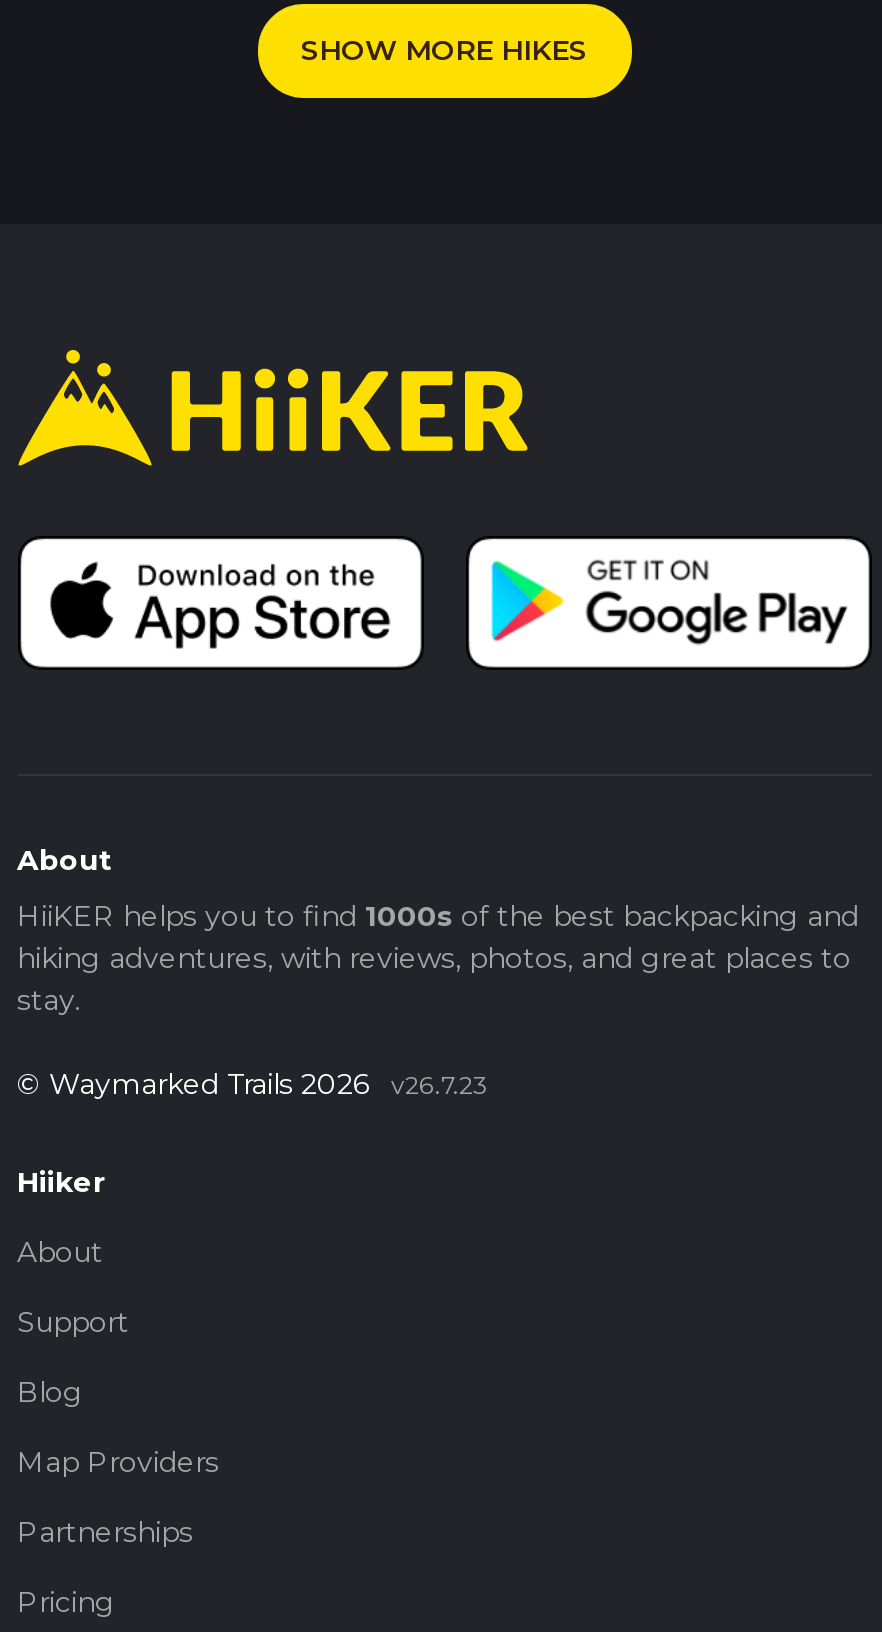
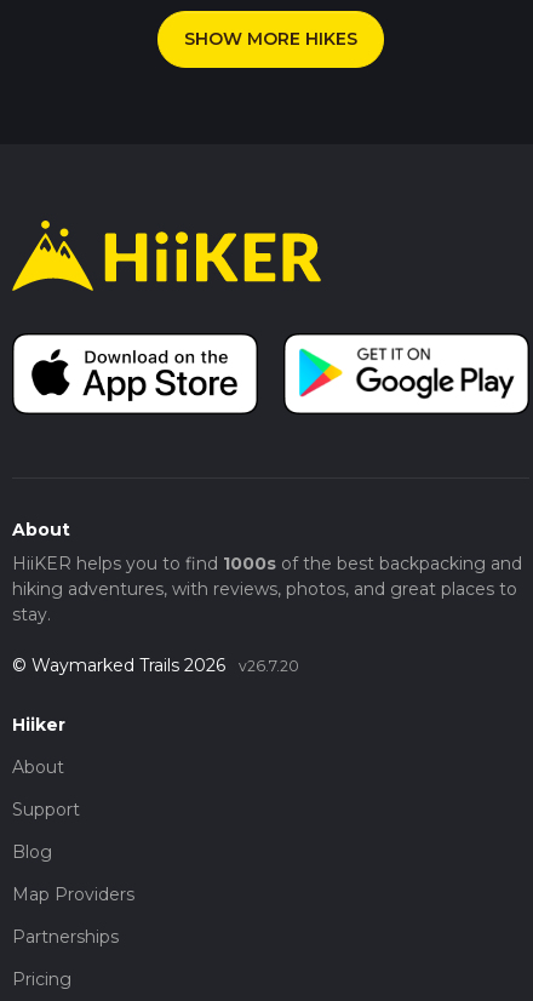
[17,1066,487,1102] © Waymarked Trails 2026 v26.7.23 -> [12,654,299,676] © Waymarked Trails 2026 v26.7.20

